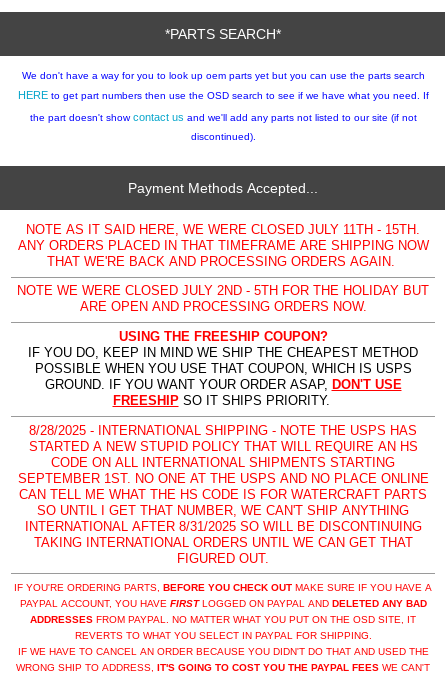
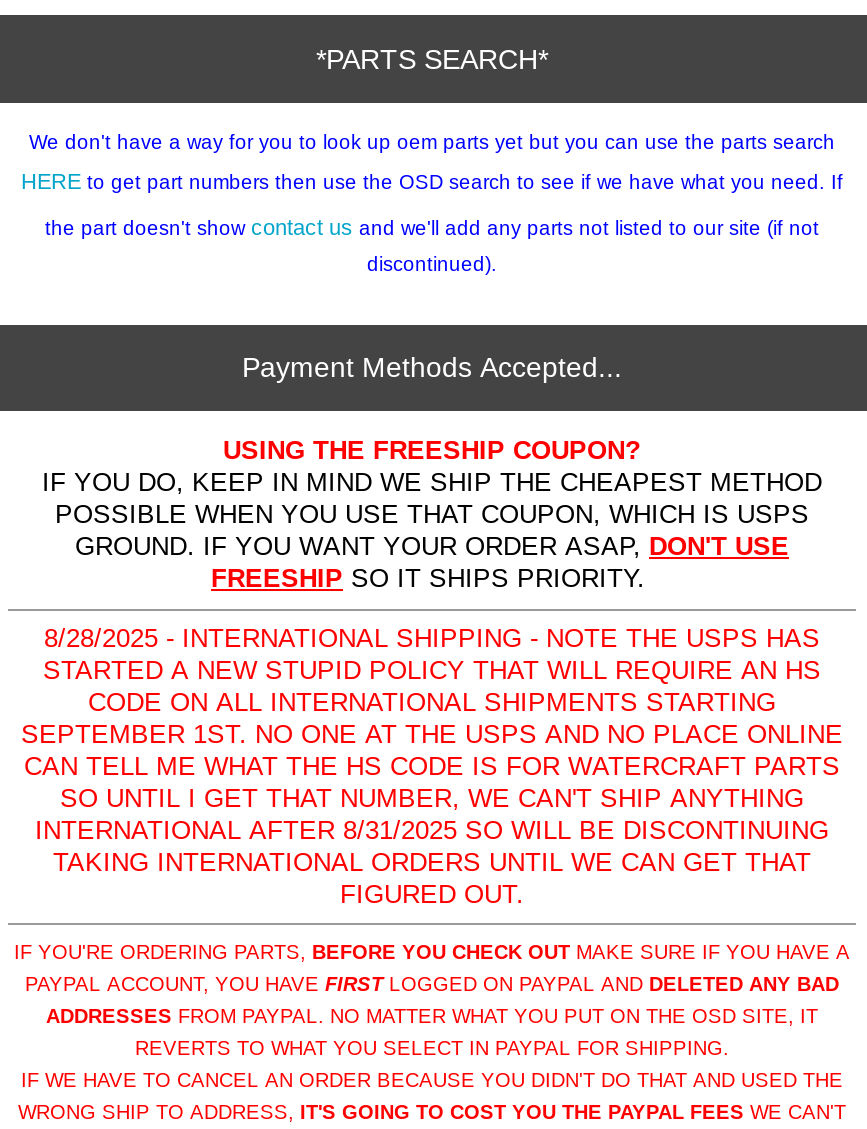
[17,222,429,314] NOTE AS IT SAID HERE, WE WERE CLOSED JULY 11TH - 15TH. | ANY ORDERS PLACED IN THAT TIMEFRAME ARE SHIPPING NOW | THAT WE'RE BACK AND PROCESSING ORDERS AGAIN. | NOTE WE WERE CLOSED JULY 2ND - 5TH FOR THE HOLIDAY BUT | ARE OPEN AND PROCESSING ORDERS NOW. -> none

